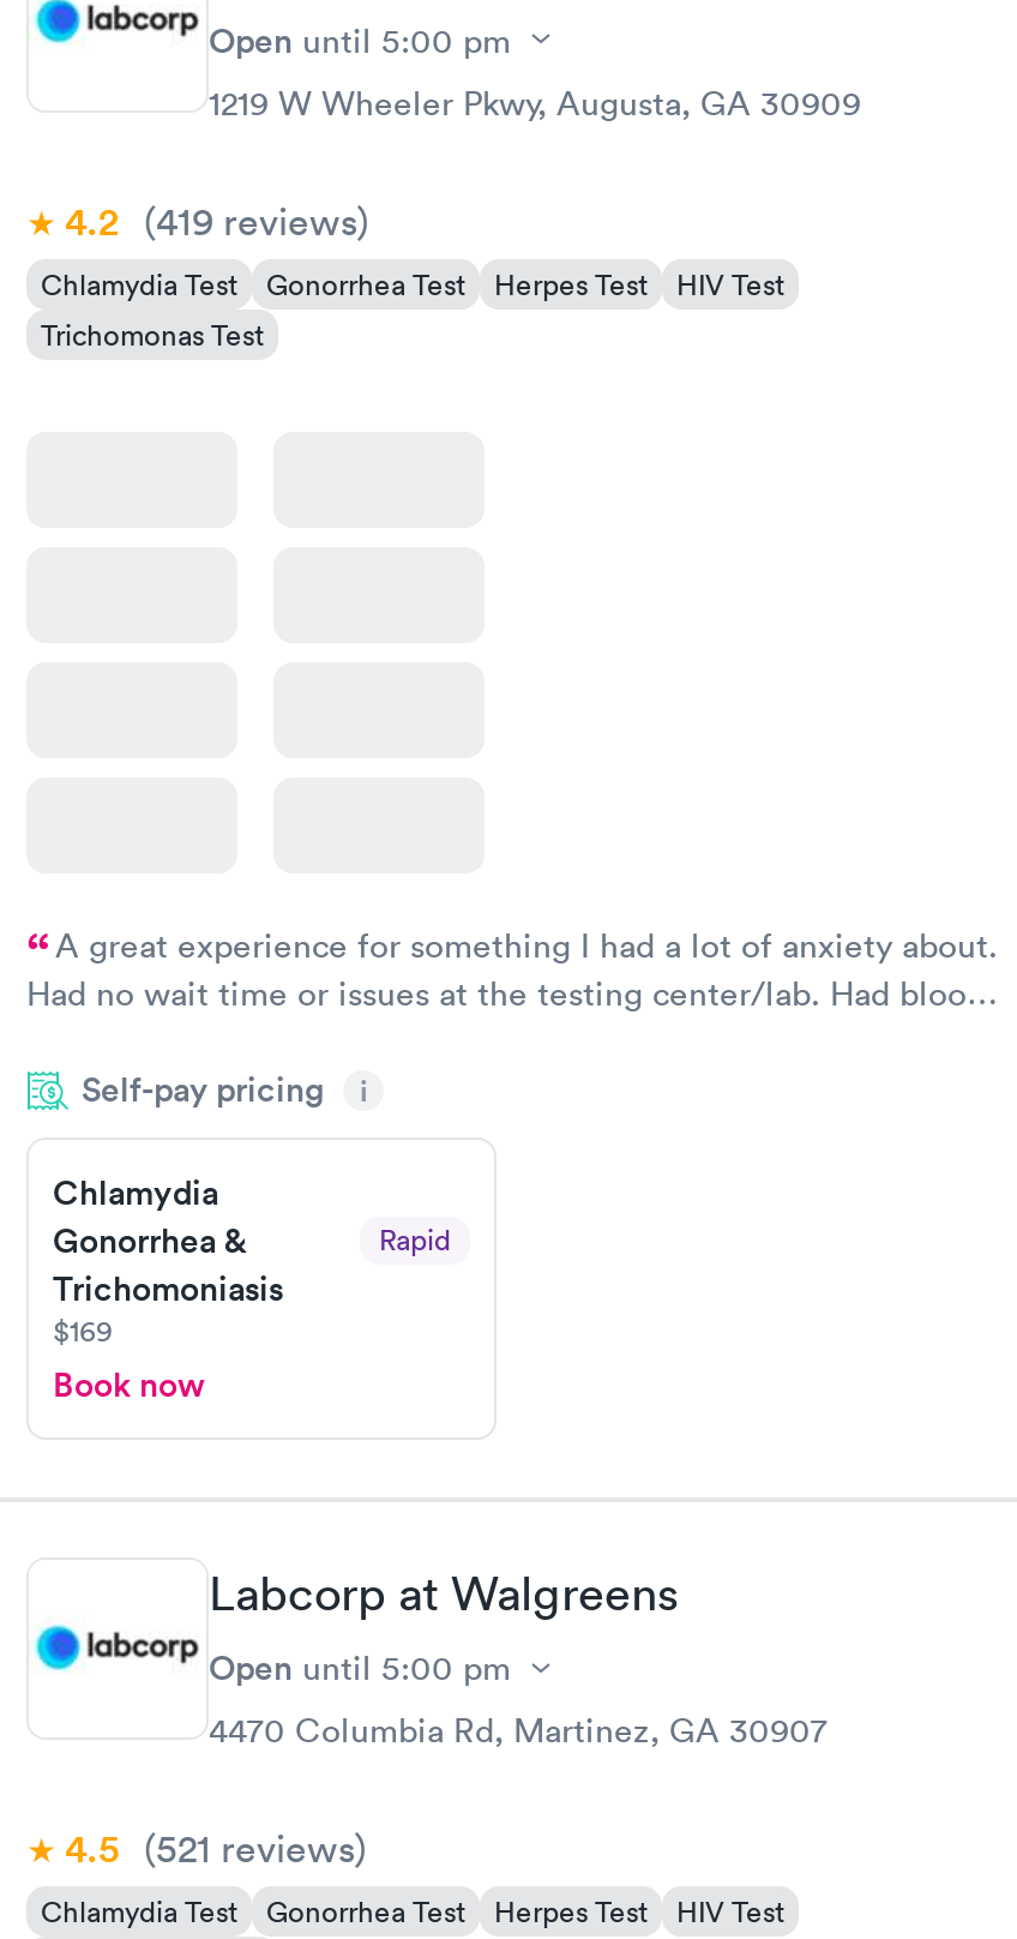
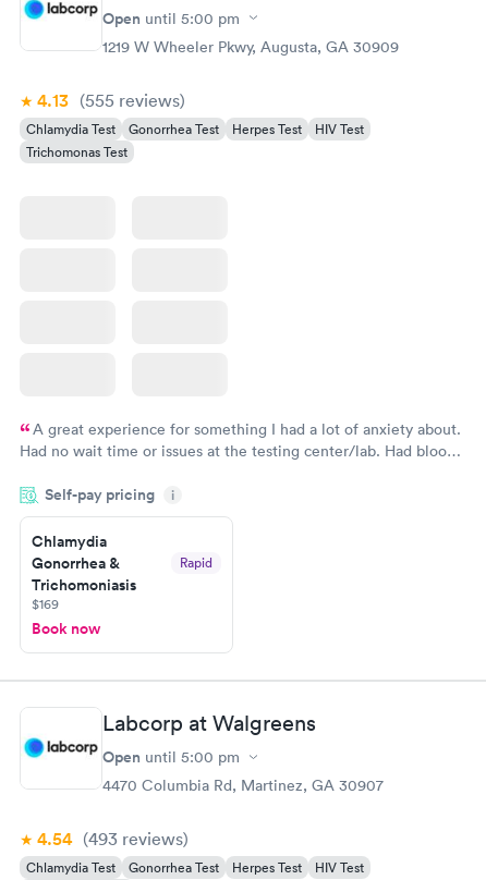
[65,196,369,246] 4.2 (419 reviews) -> [37,89,185,112] 4.13 (555 reviews)
[65,1824,367,1874] 4.5 (521 reviews) -> [37,828,189,851] 4.54 (493 reviews)

